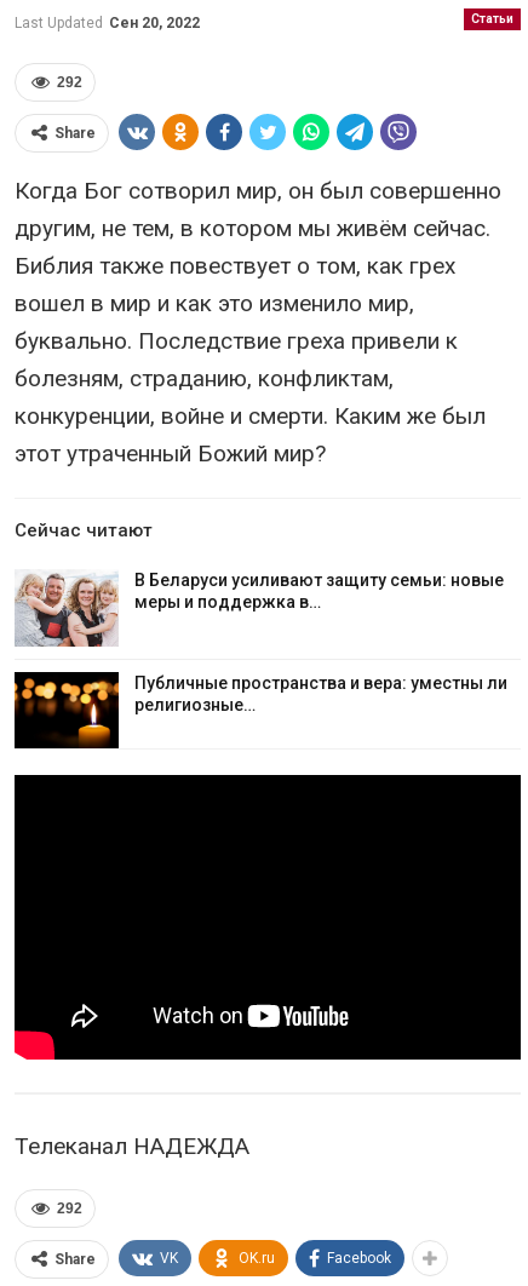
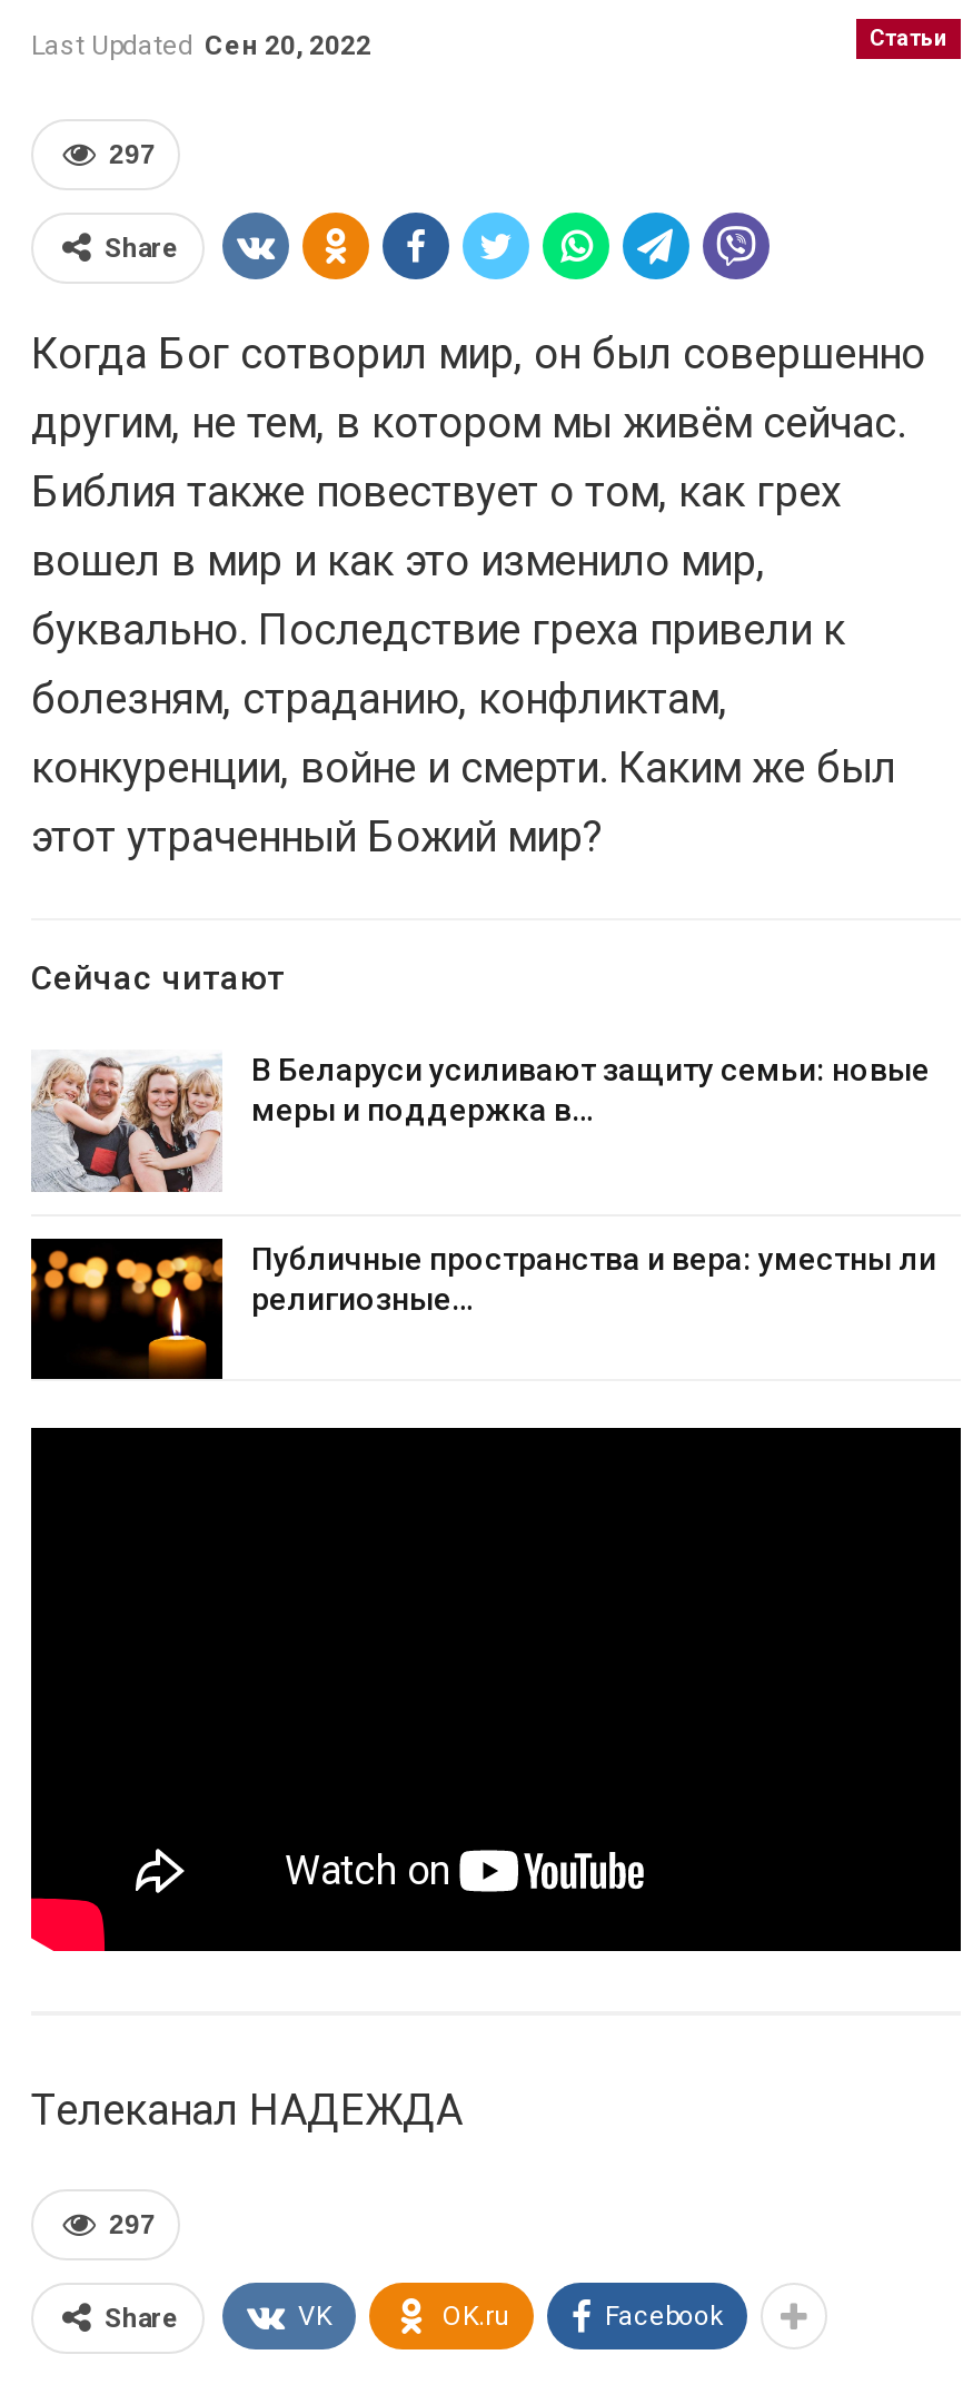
[57,74,82,91] 292 -> [109,139,156,170] 297
[57,1201,82,1217] 292 -> [109,2210,156,2241] 297

